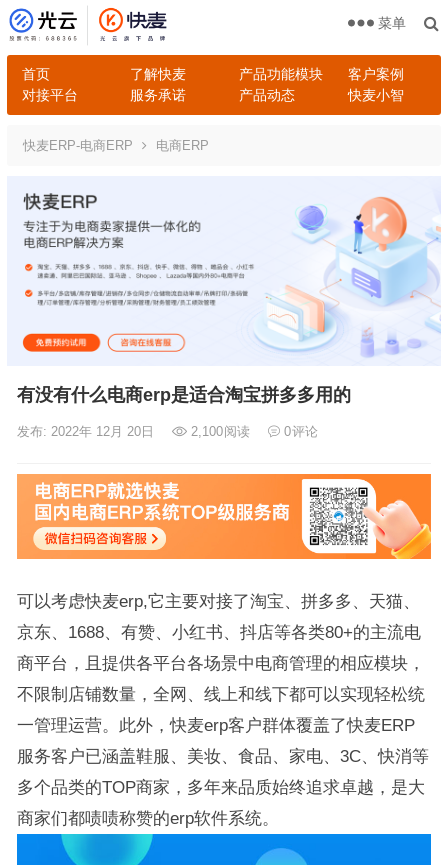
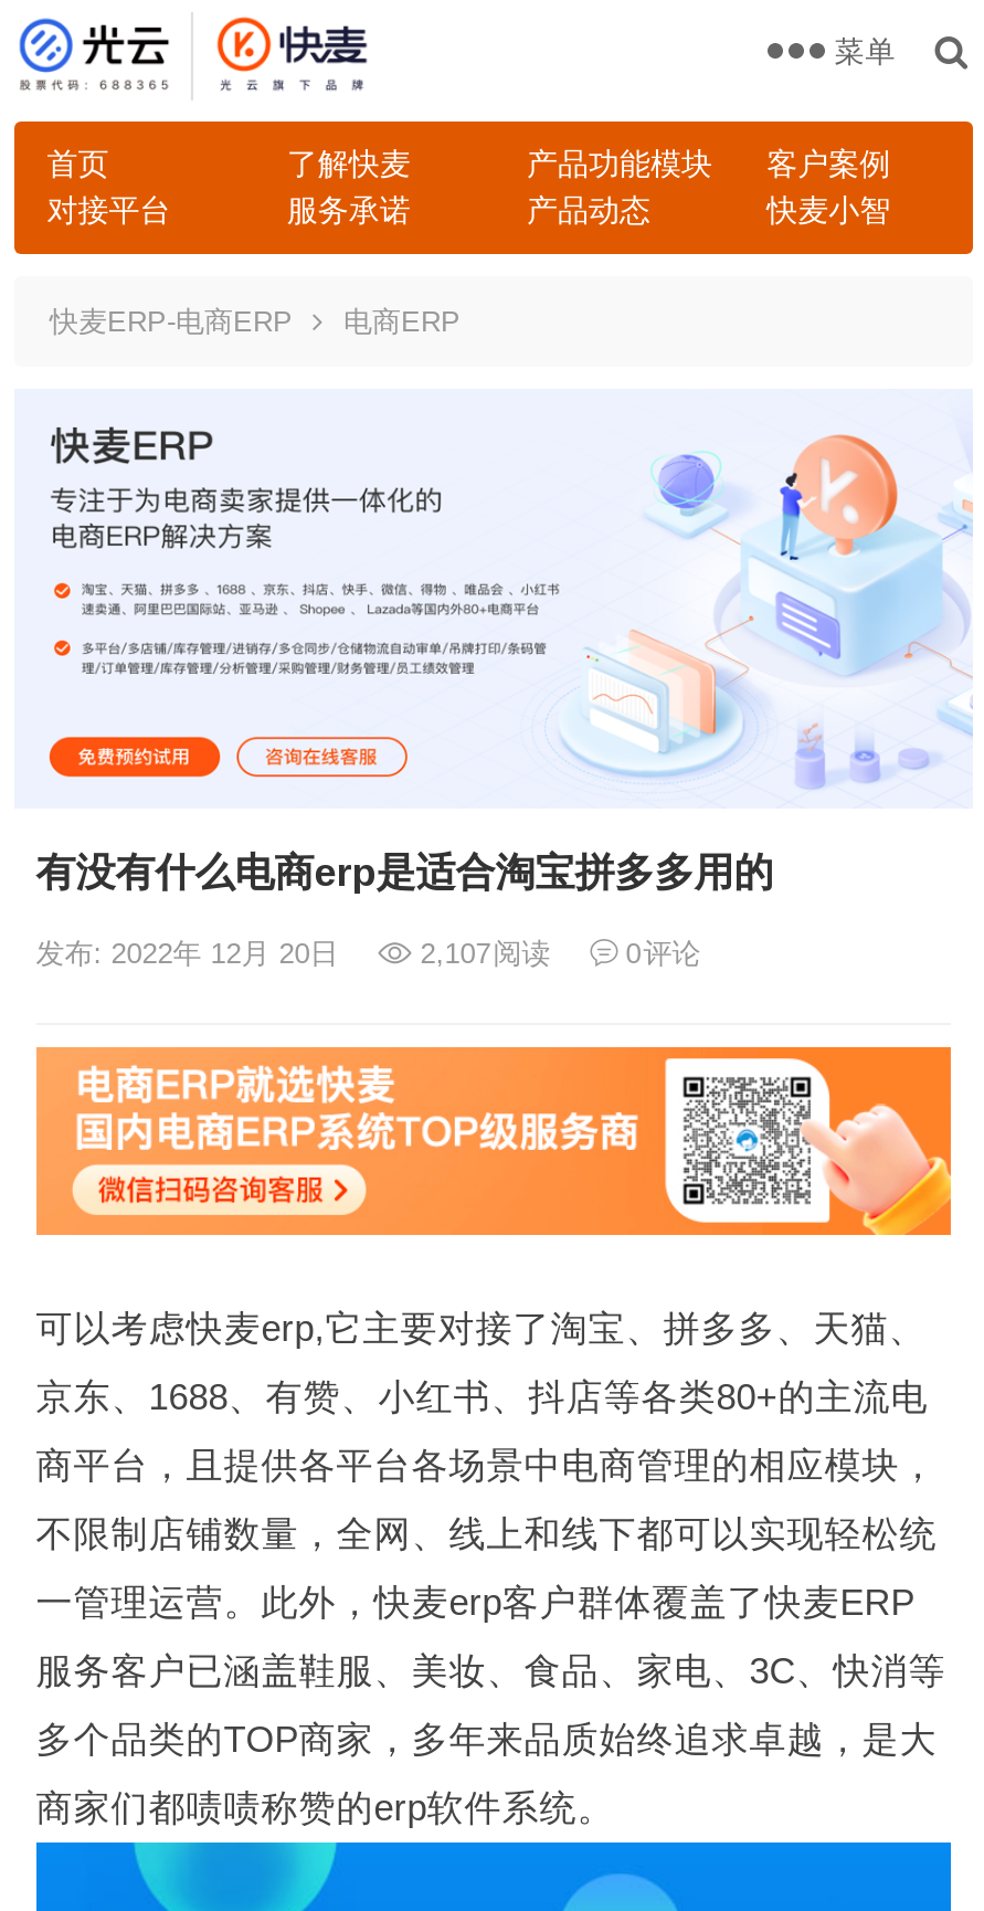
[17,424,318,439] 发布: 2022年 12月 20日 2,100阅读 0评论 -> [36,937,701,970] 发布: 2022年 12月 20日 2,107阅读 0评论

